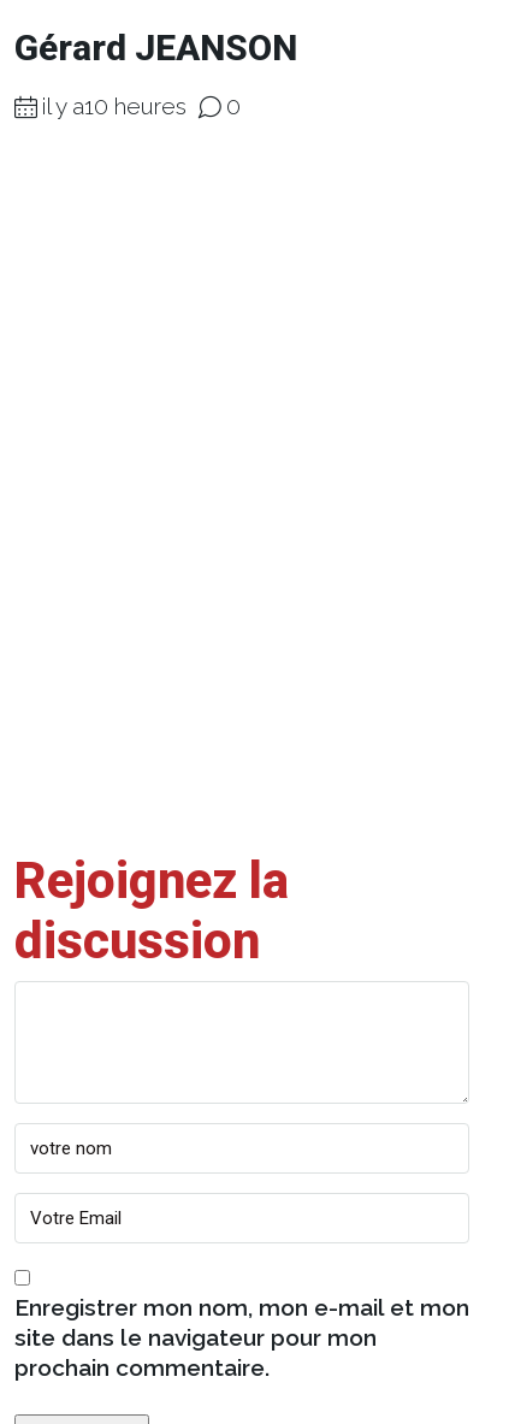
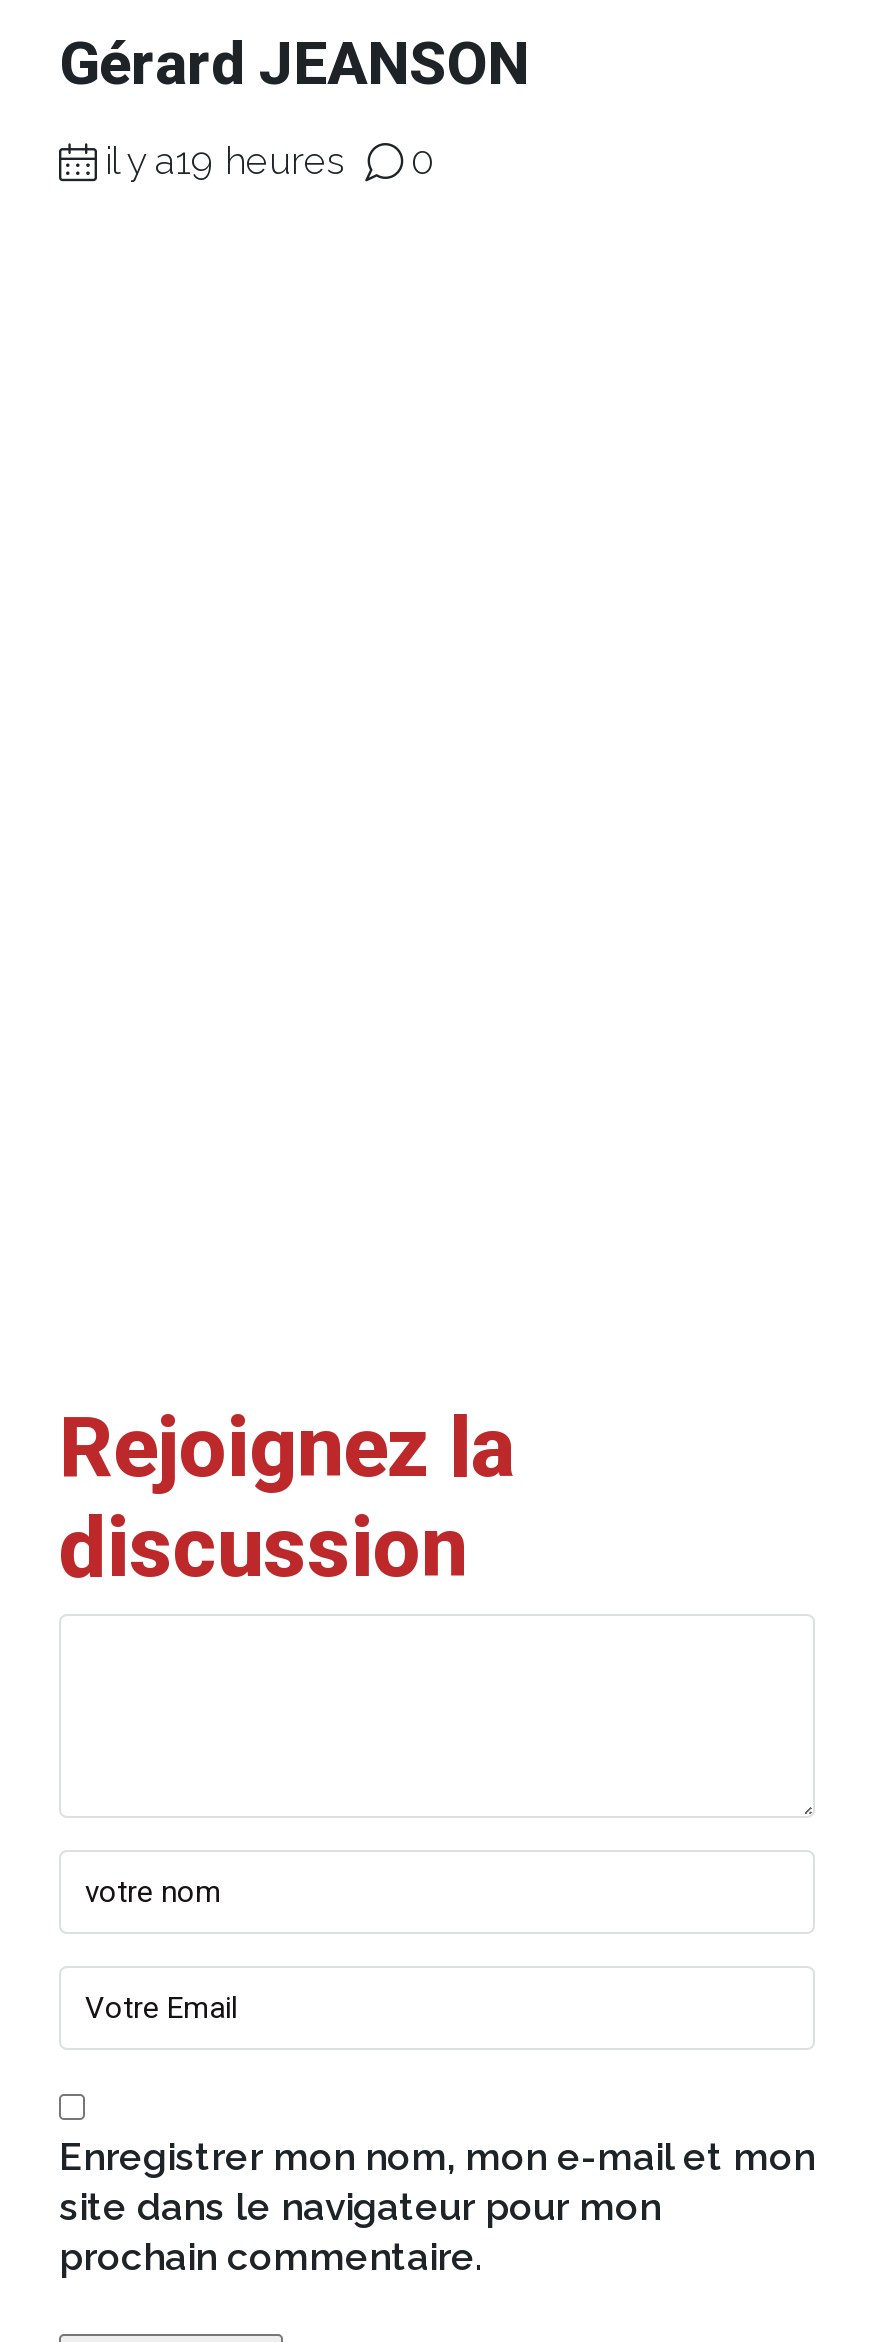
[42,93,187,119] il y a10 heures -> [105,138,345,182] il y a19 heures

